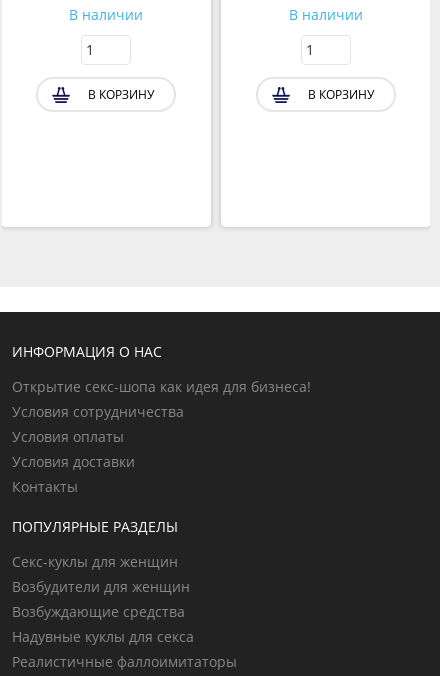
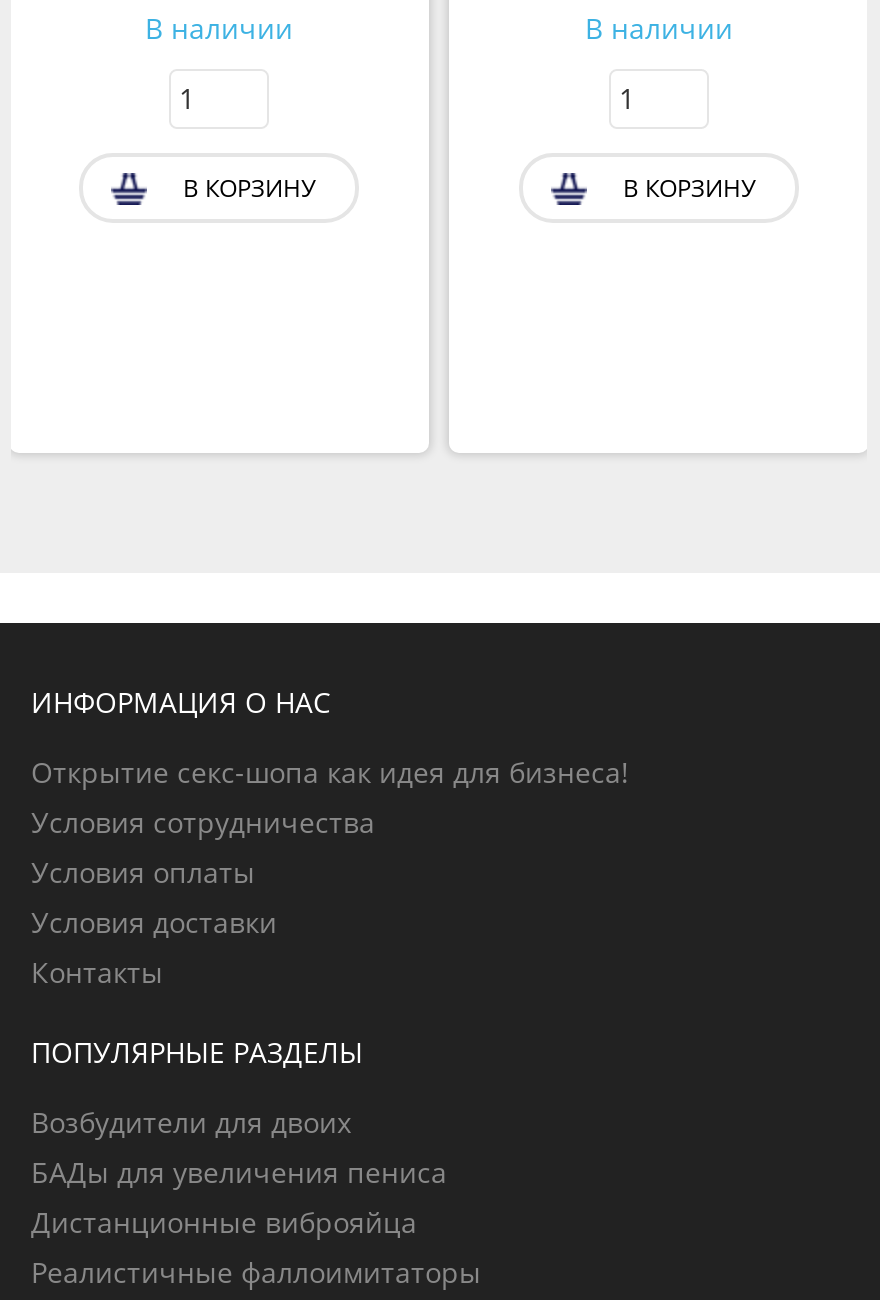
[12,552,194,646] Секс-куклы для женщин | Возбудители для женщин | Возбуждающие средства | Надувные куклы для секса -> [31,1103,447,1241] Возбудители для двоих | БАДы для увеличения пениса | Дистанционные виброяйца

